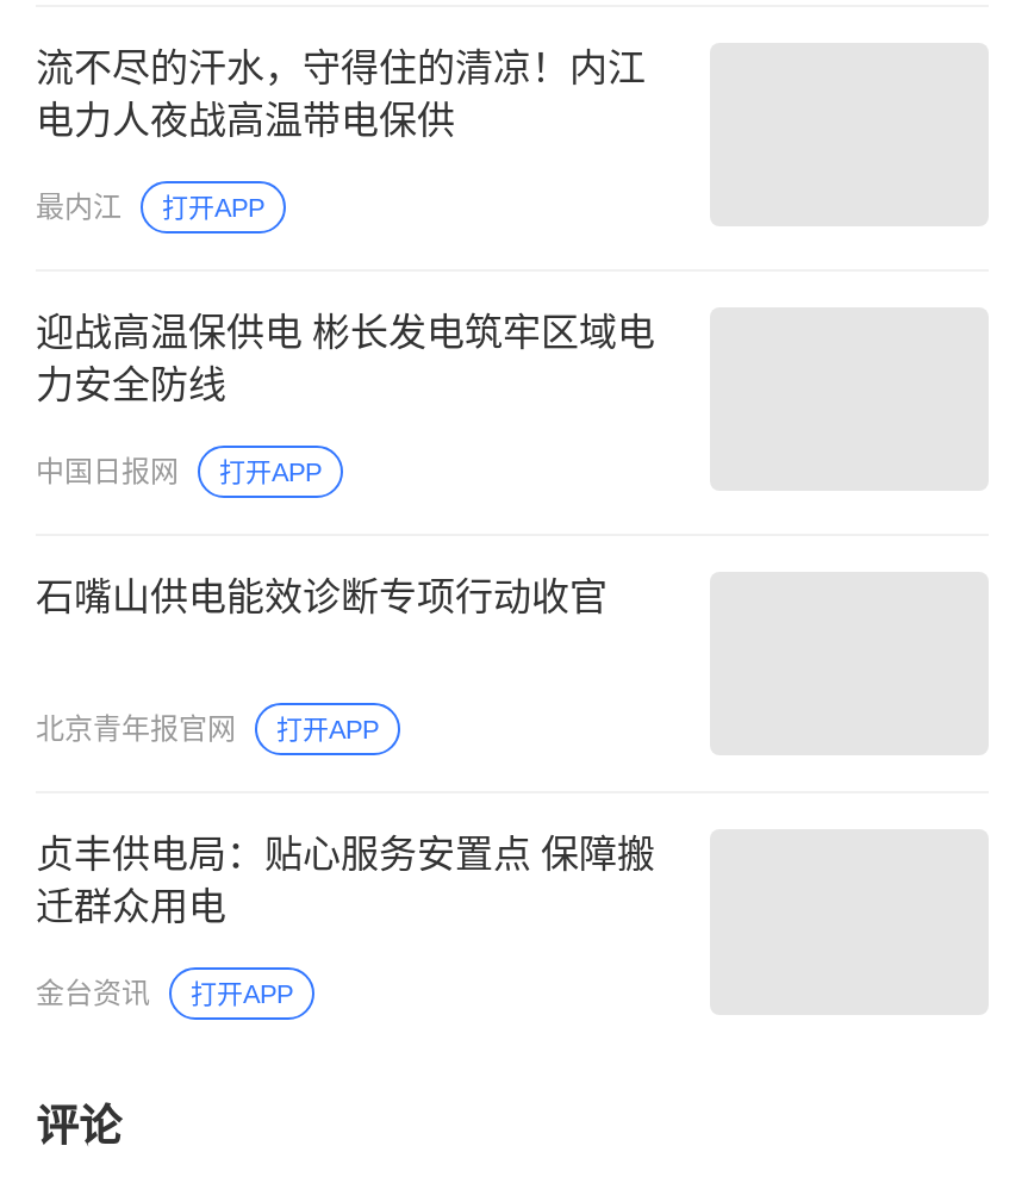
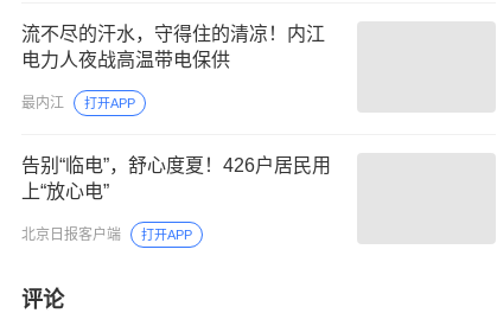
[36,311,655,1011] 迎战高温保供电 彬长发电筑牢区域电 | 力安全防线 | 中国日报网 | 打开APP | 石嘴山供电能效诊断专项行动收官 | 北京青年报官网 | 打开APP | 贞丰供电局：贴心服务安置点 保障搬 | 迁群众用电 | 金台资讯 -> [21,155,331,243] 告别“临电”，舒心度夏！426户居民用 | 上“放心电” | 北京日报客户端

